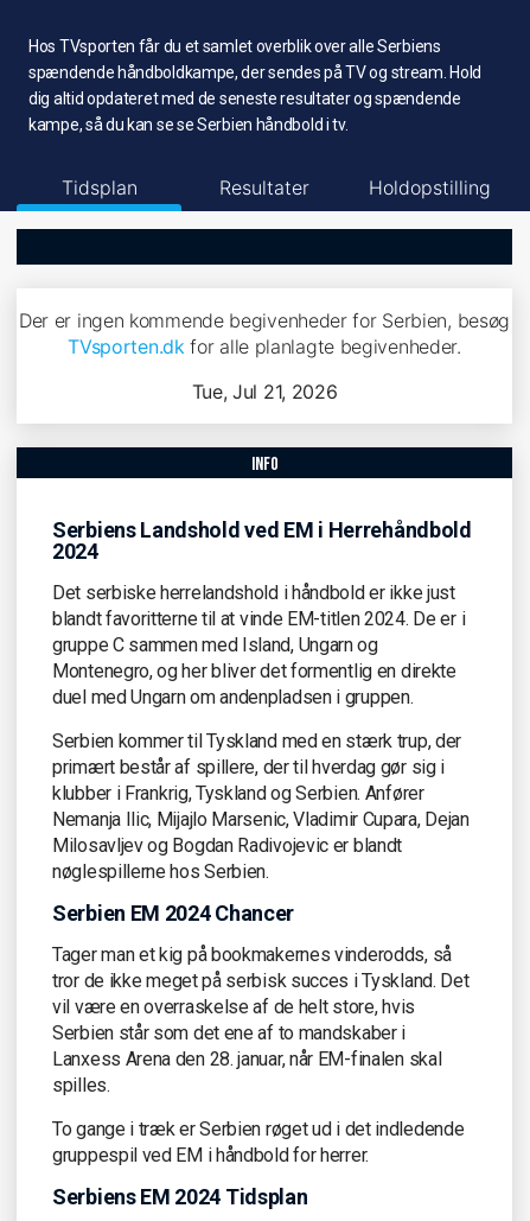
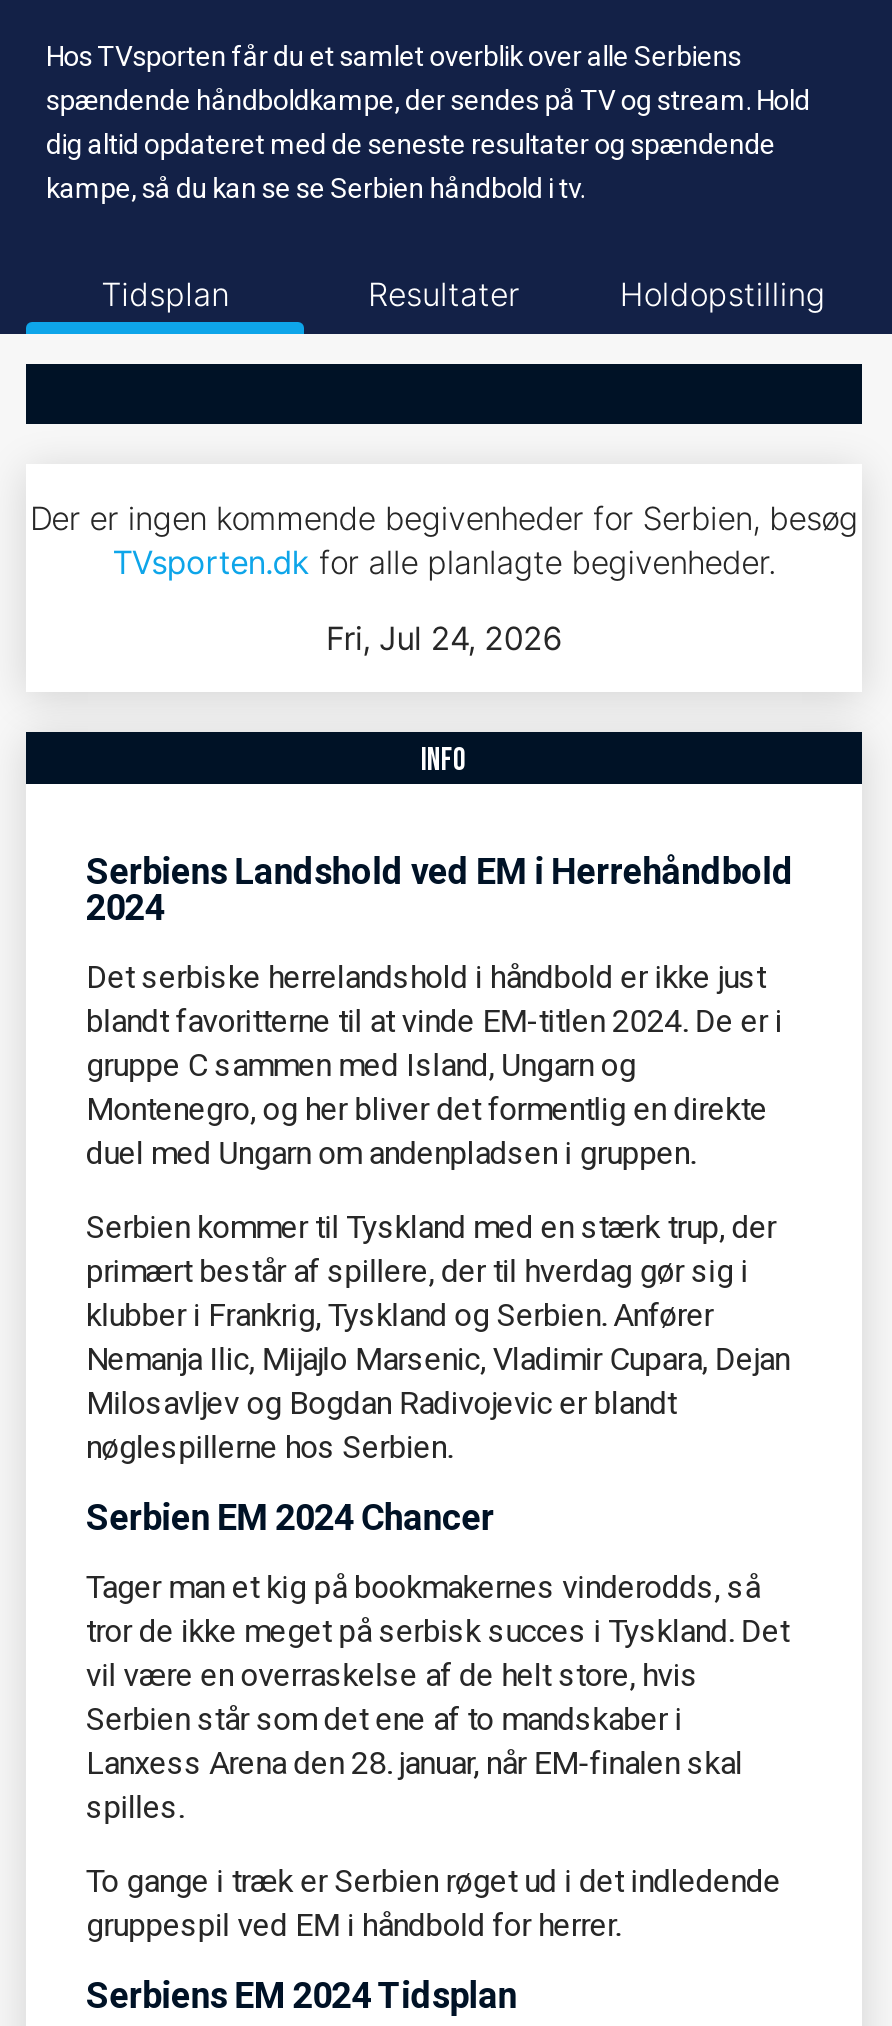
[191,380,337,403] Tue, Jul 21, 2026 -> [326,618,562,658] Fri, Jul 24, 2026

